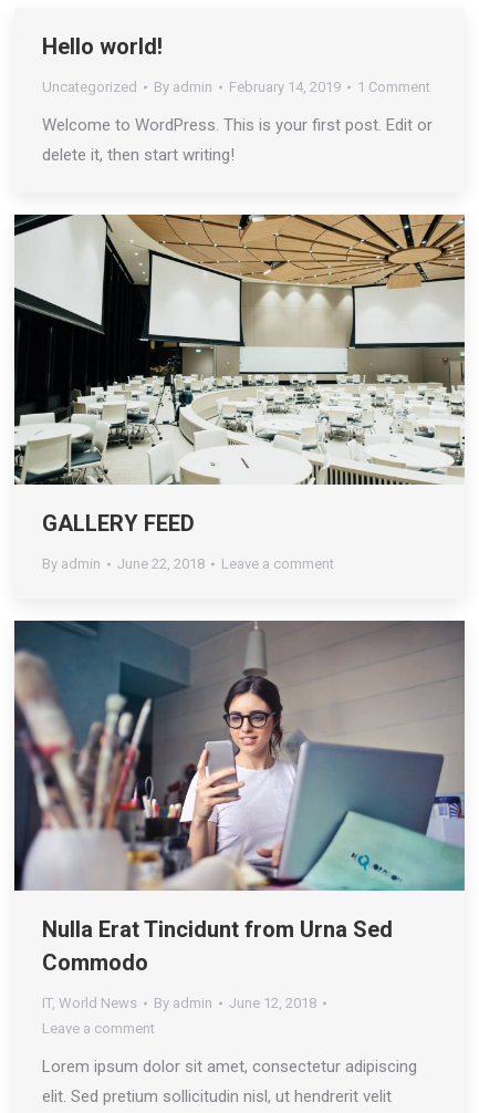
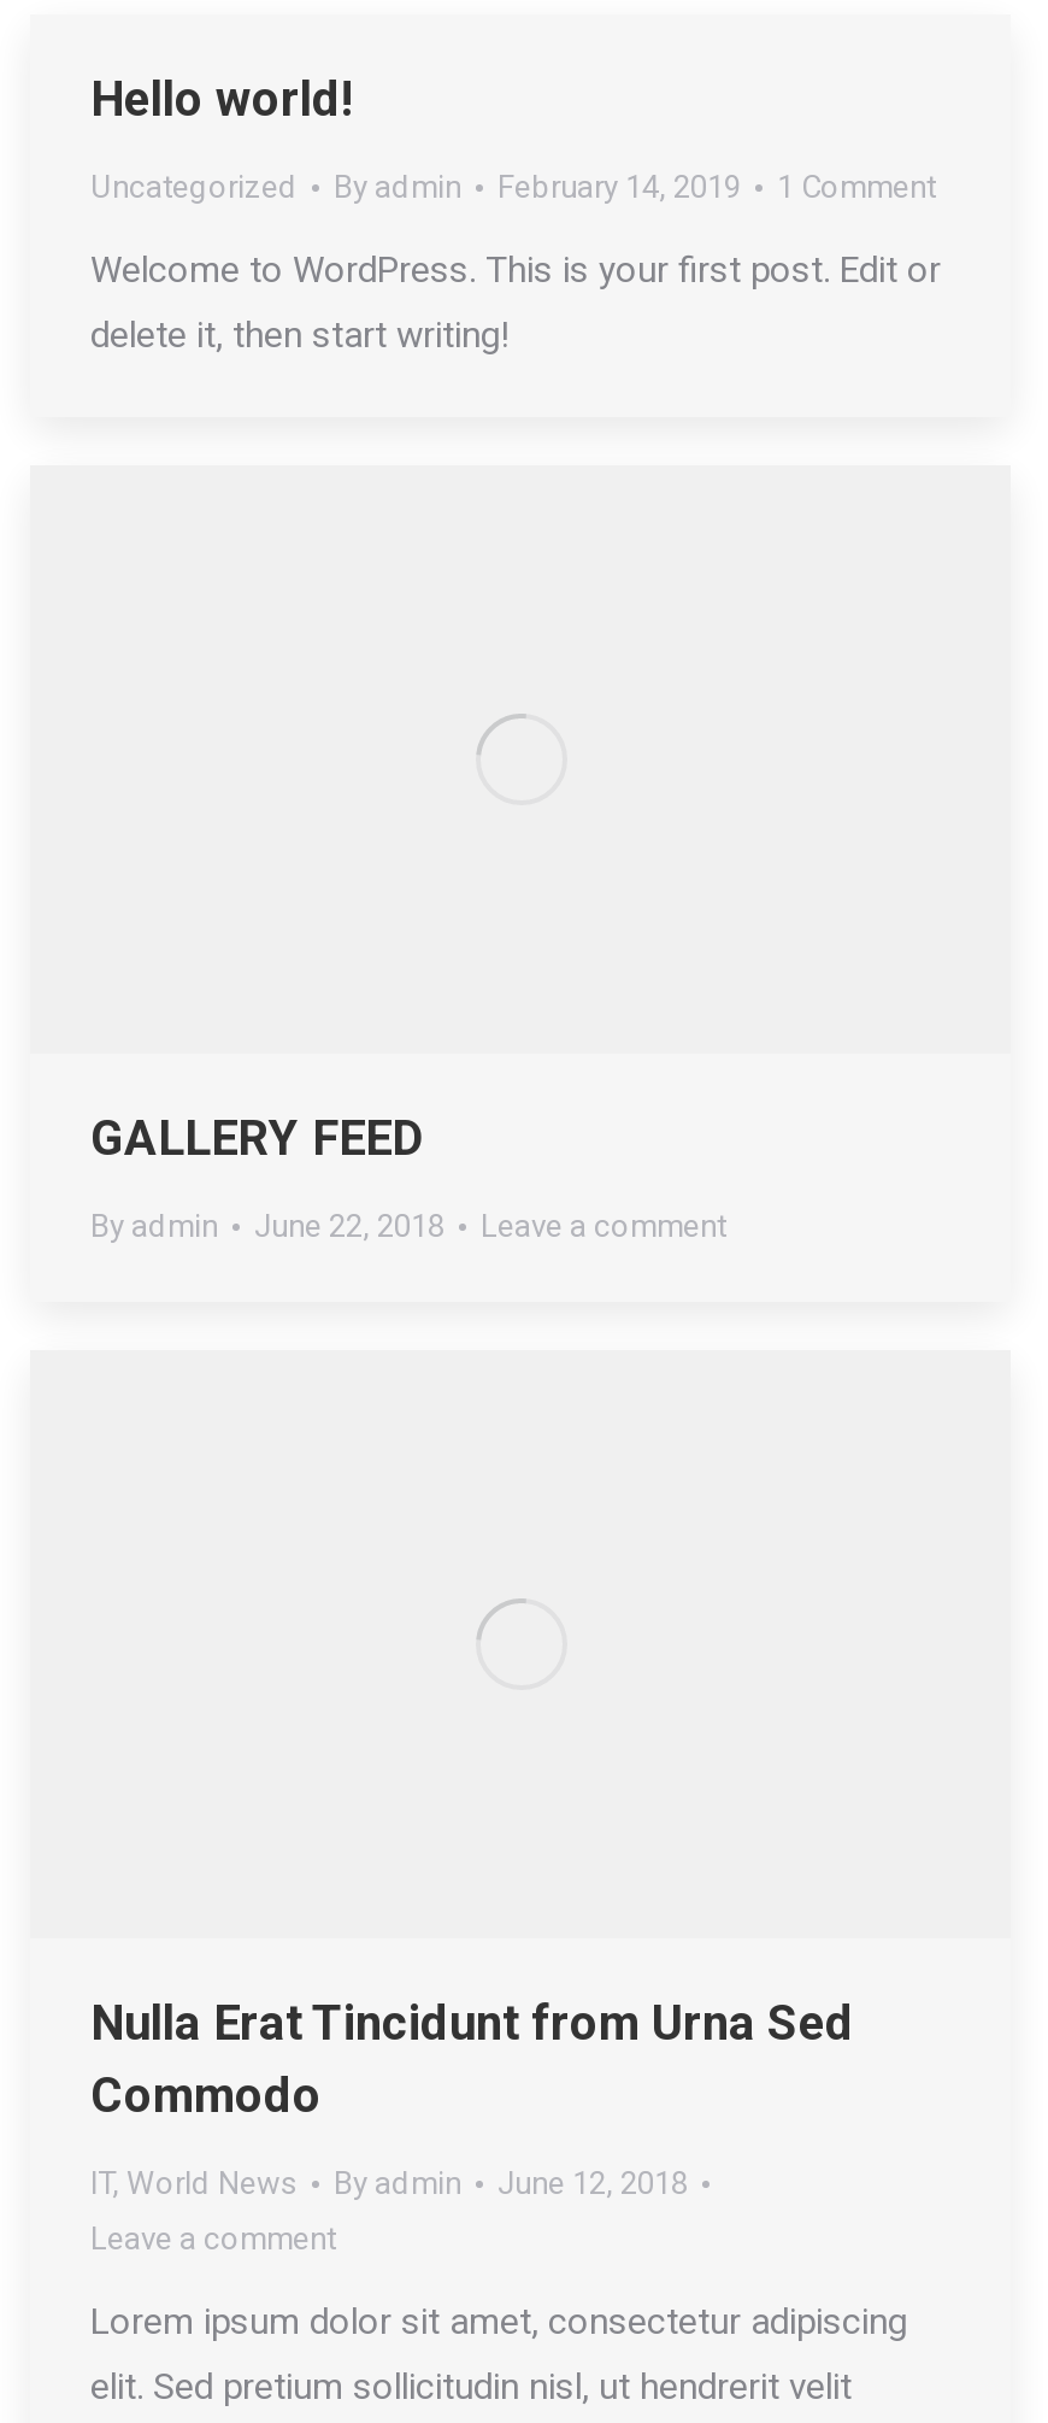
[13,214,466,486] [image] -> none
[13,620,466,892] [image] -> none

